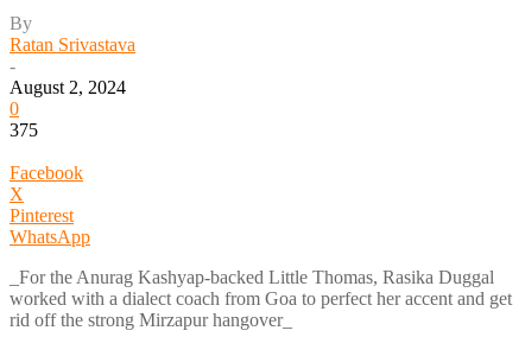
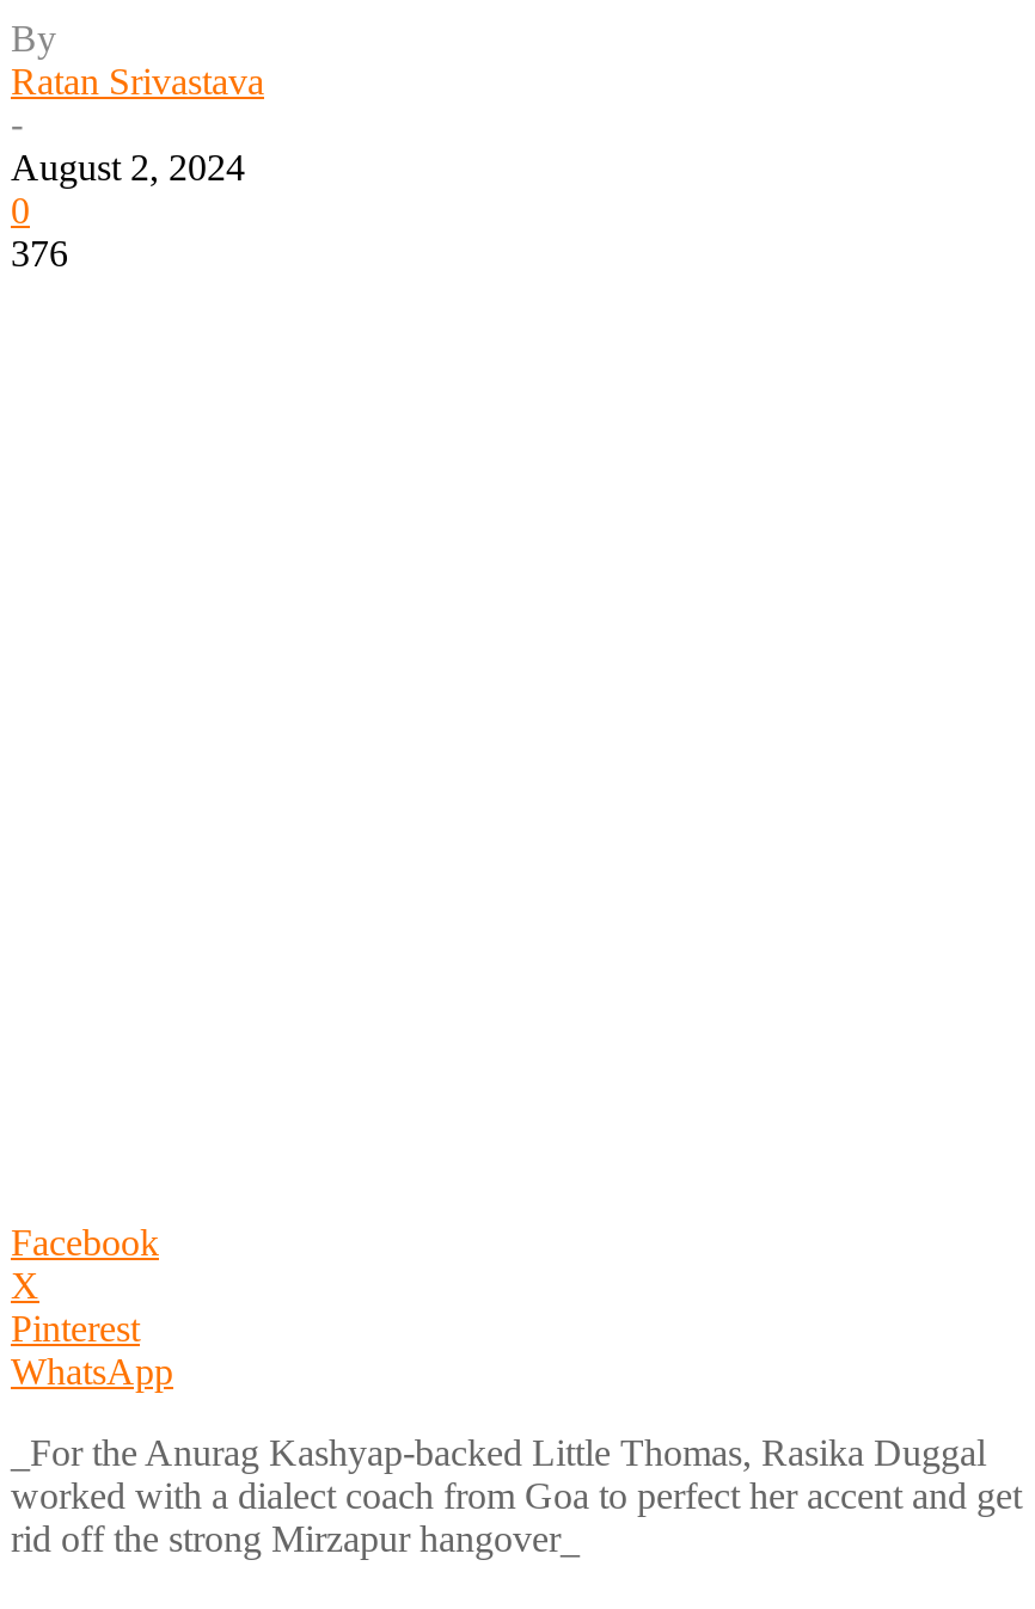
[10,120,38,140] 375 -> [11,232,68,273] 376

